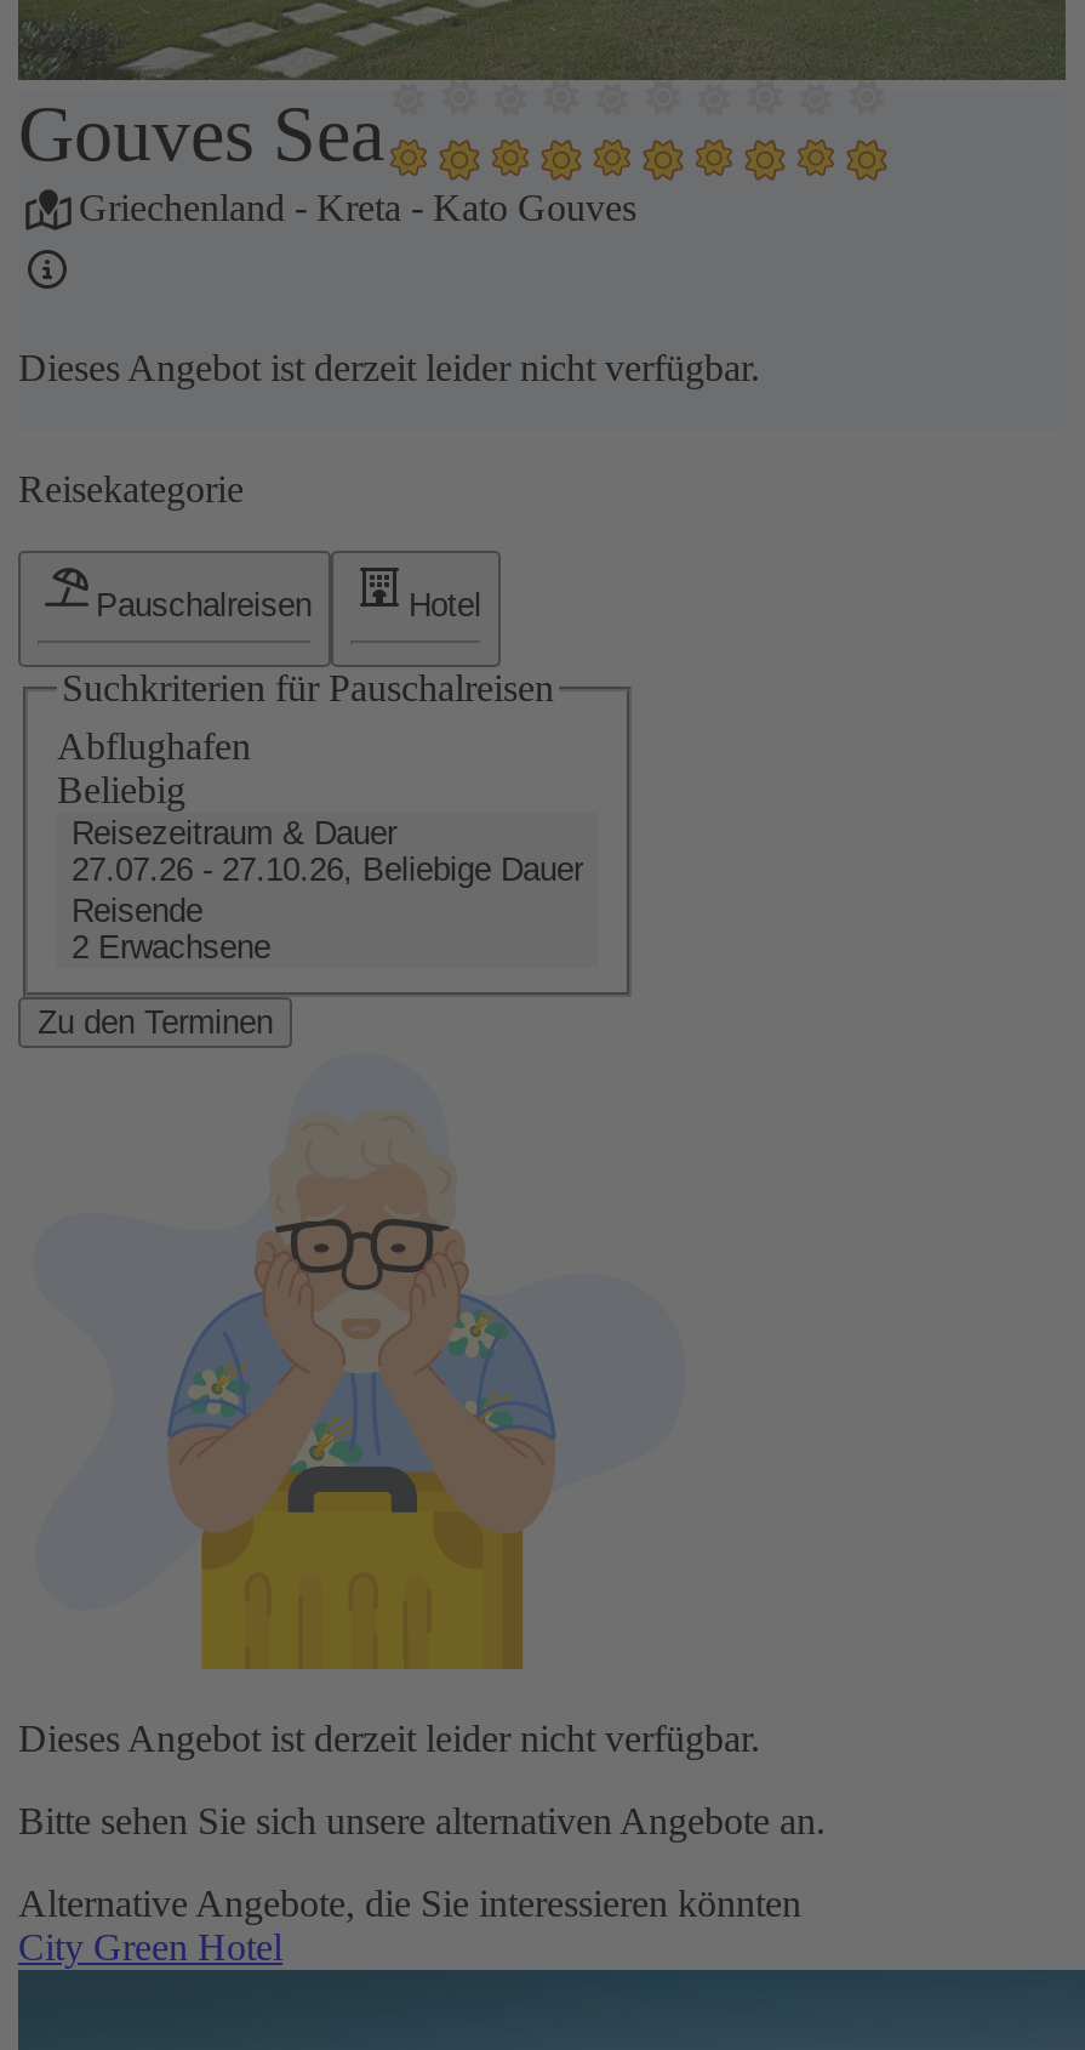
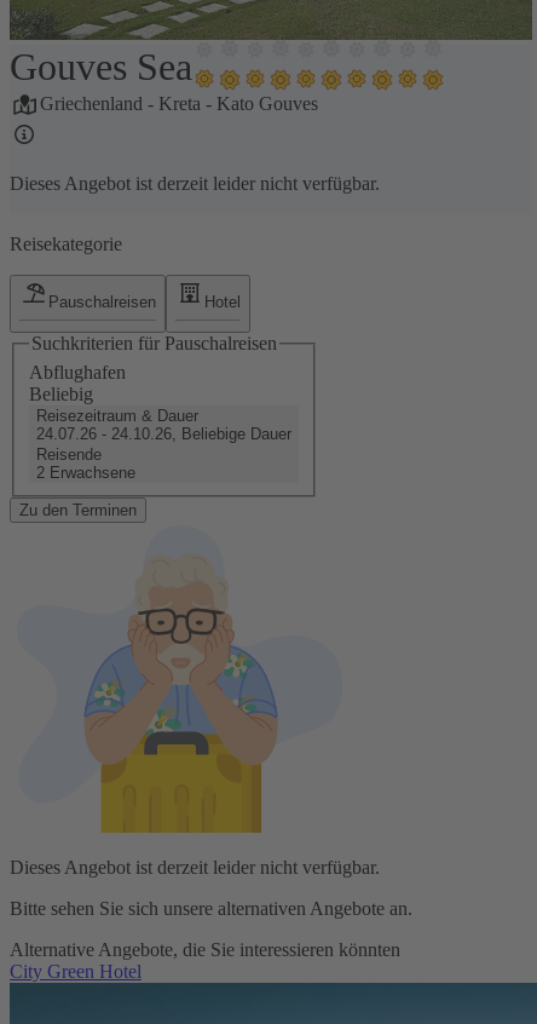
[72,851,583,887] 27.07.26 - 27.10.26, Beliebige Dauer -> [36,425,291,443] 24.07.26 - 24.10.26, Beliebige Dauer

